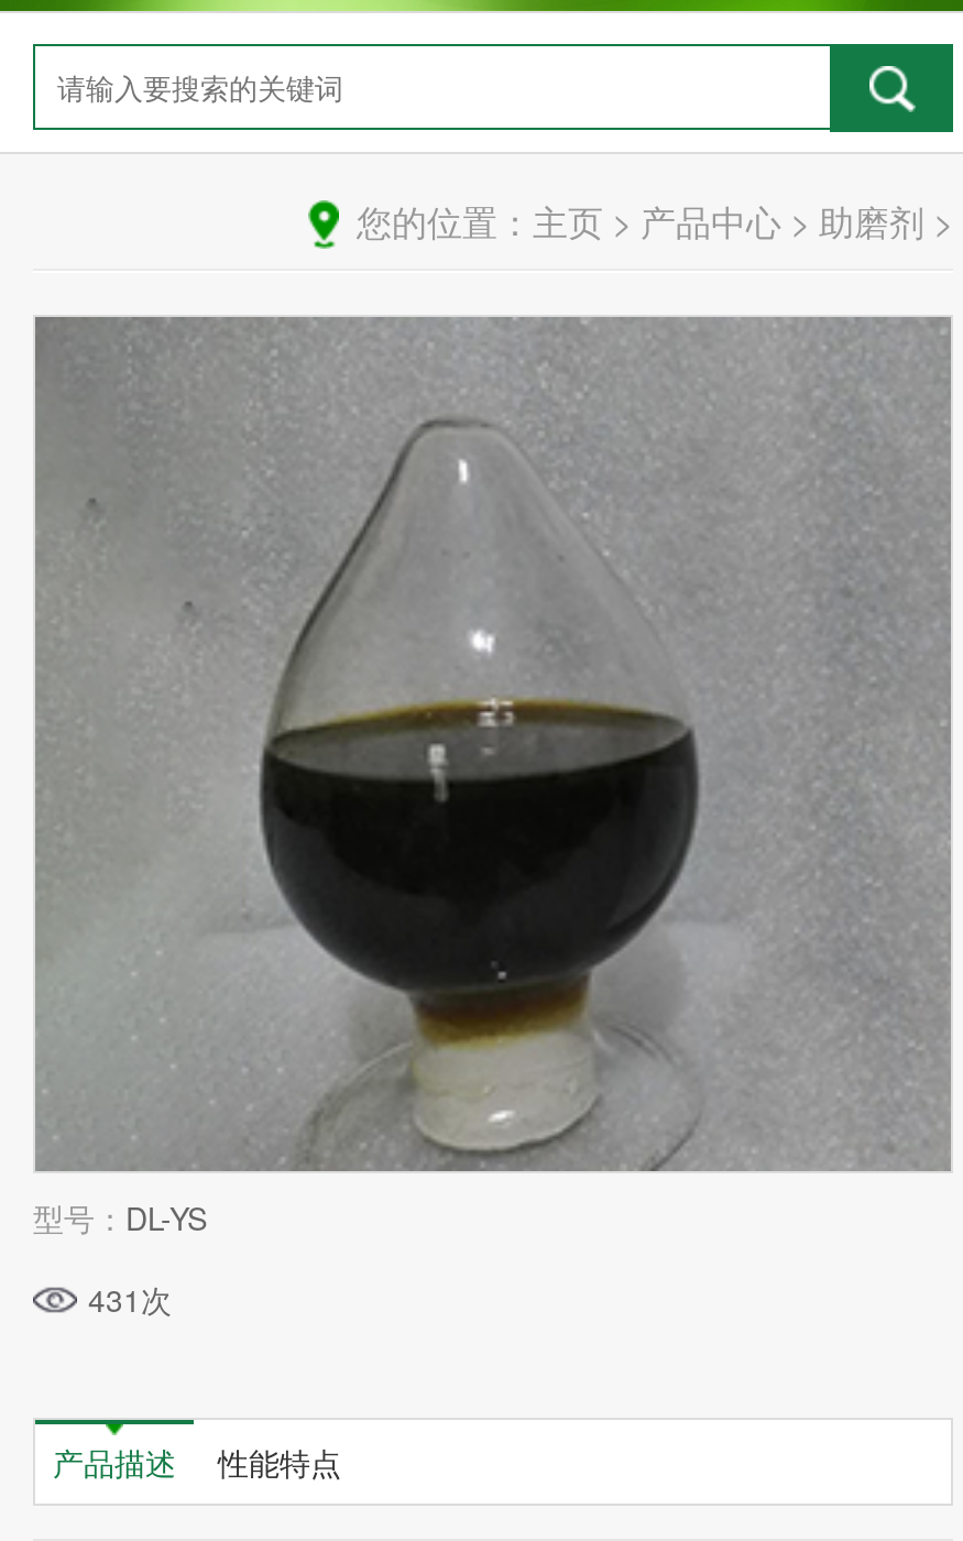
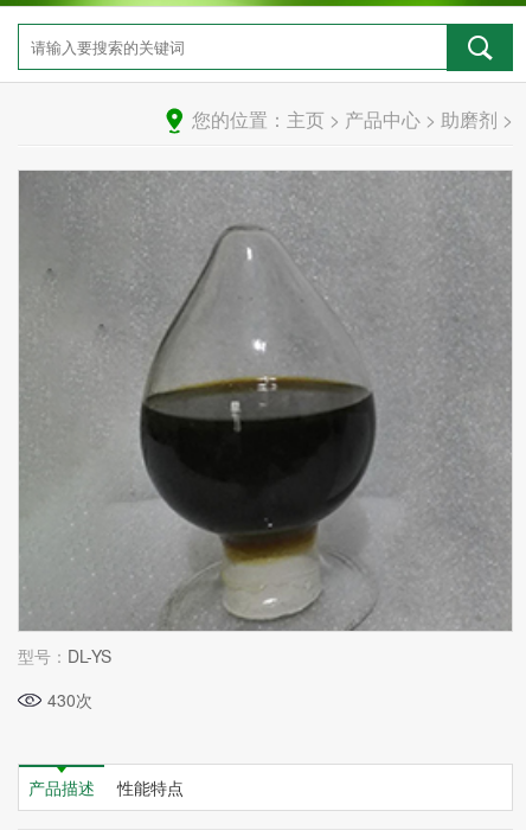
[88,1277,172,1321] 431次 -> [47,688,92,712] 430次

